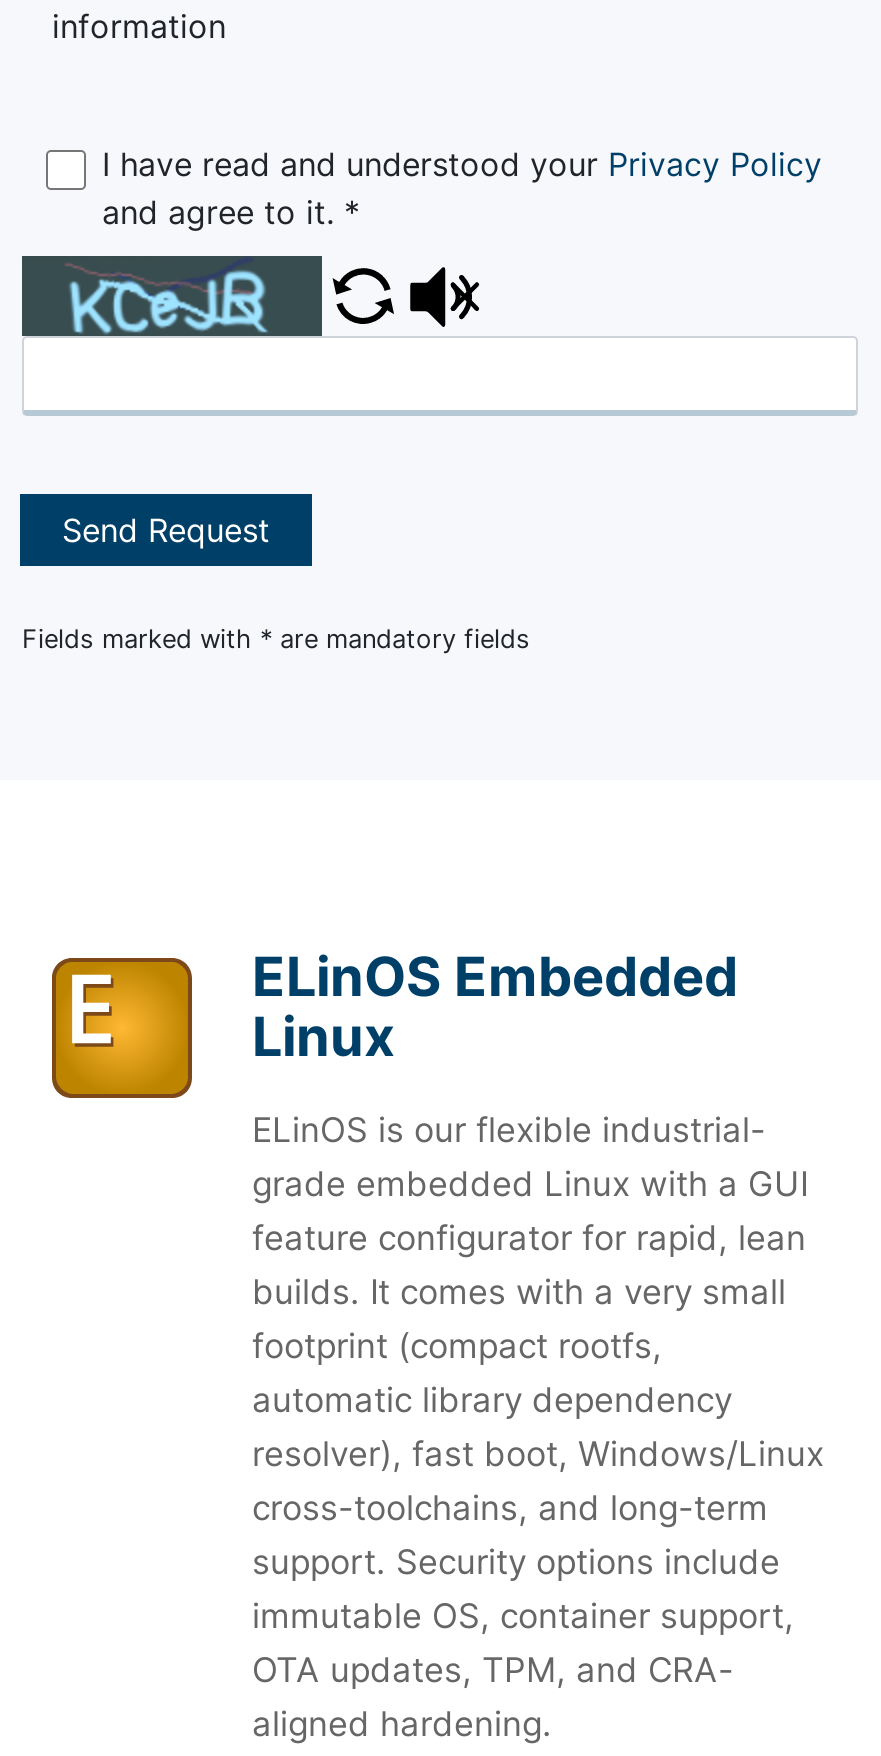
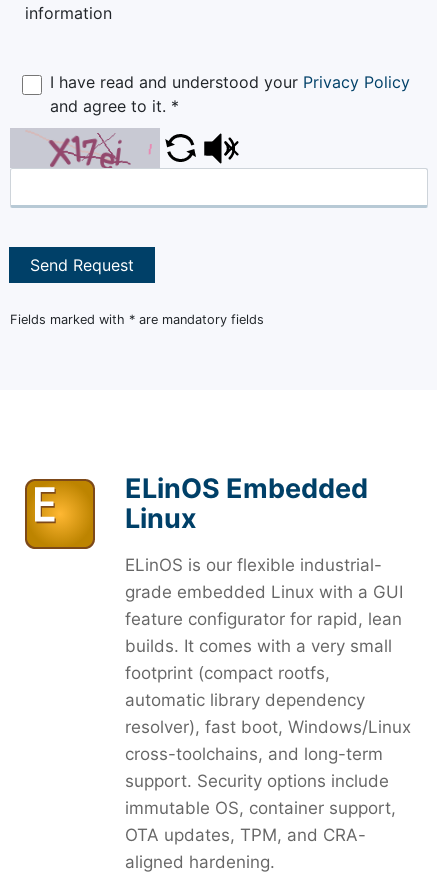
[22,256,322,336] [image] -> [11,129,159,169] [image]

